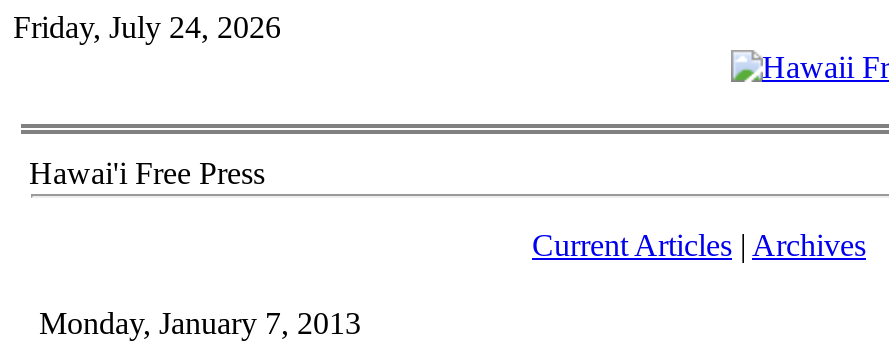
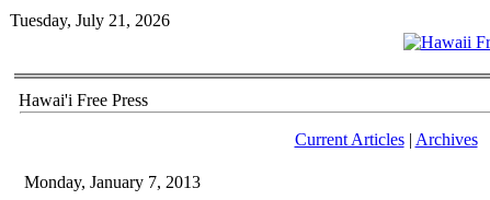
[13,10,281,44] Friday, July 24, 2026 -> [10,11,170,30] Tuesday, July 21, 2026

